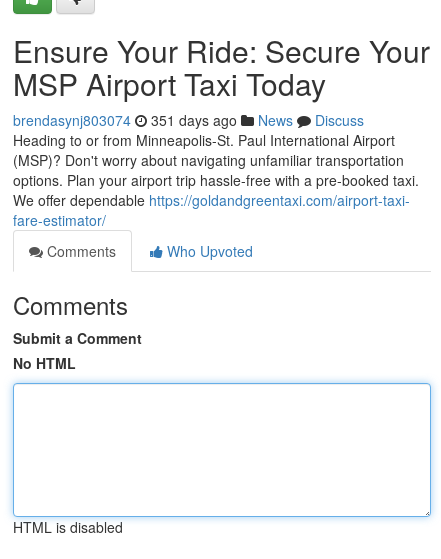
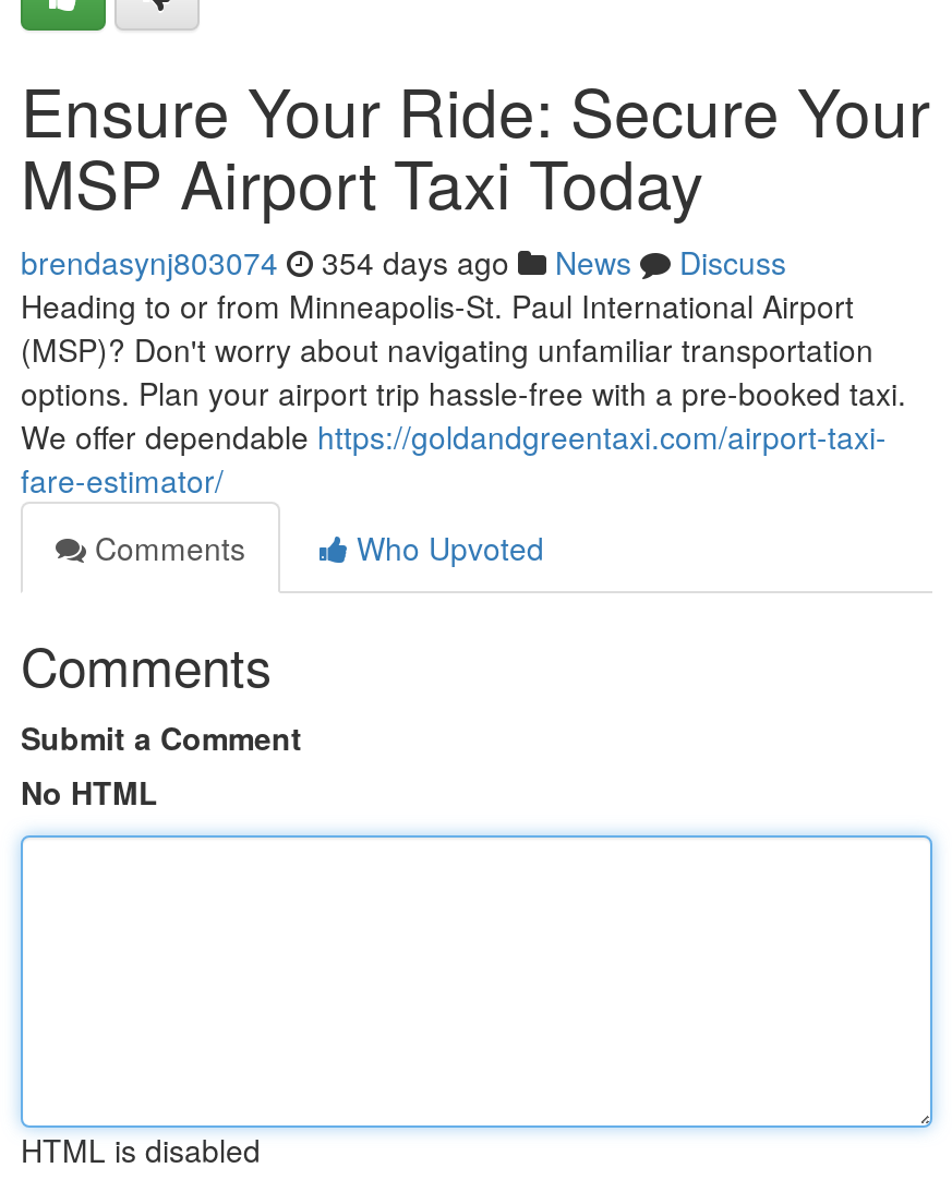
[13,110,364,130] brendasynj803074 351 days ago News Discuss -> [21,240,786,284] brendasynj803074 354 days ago News Discuss

